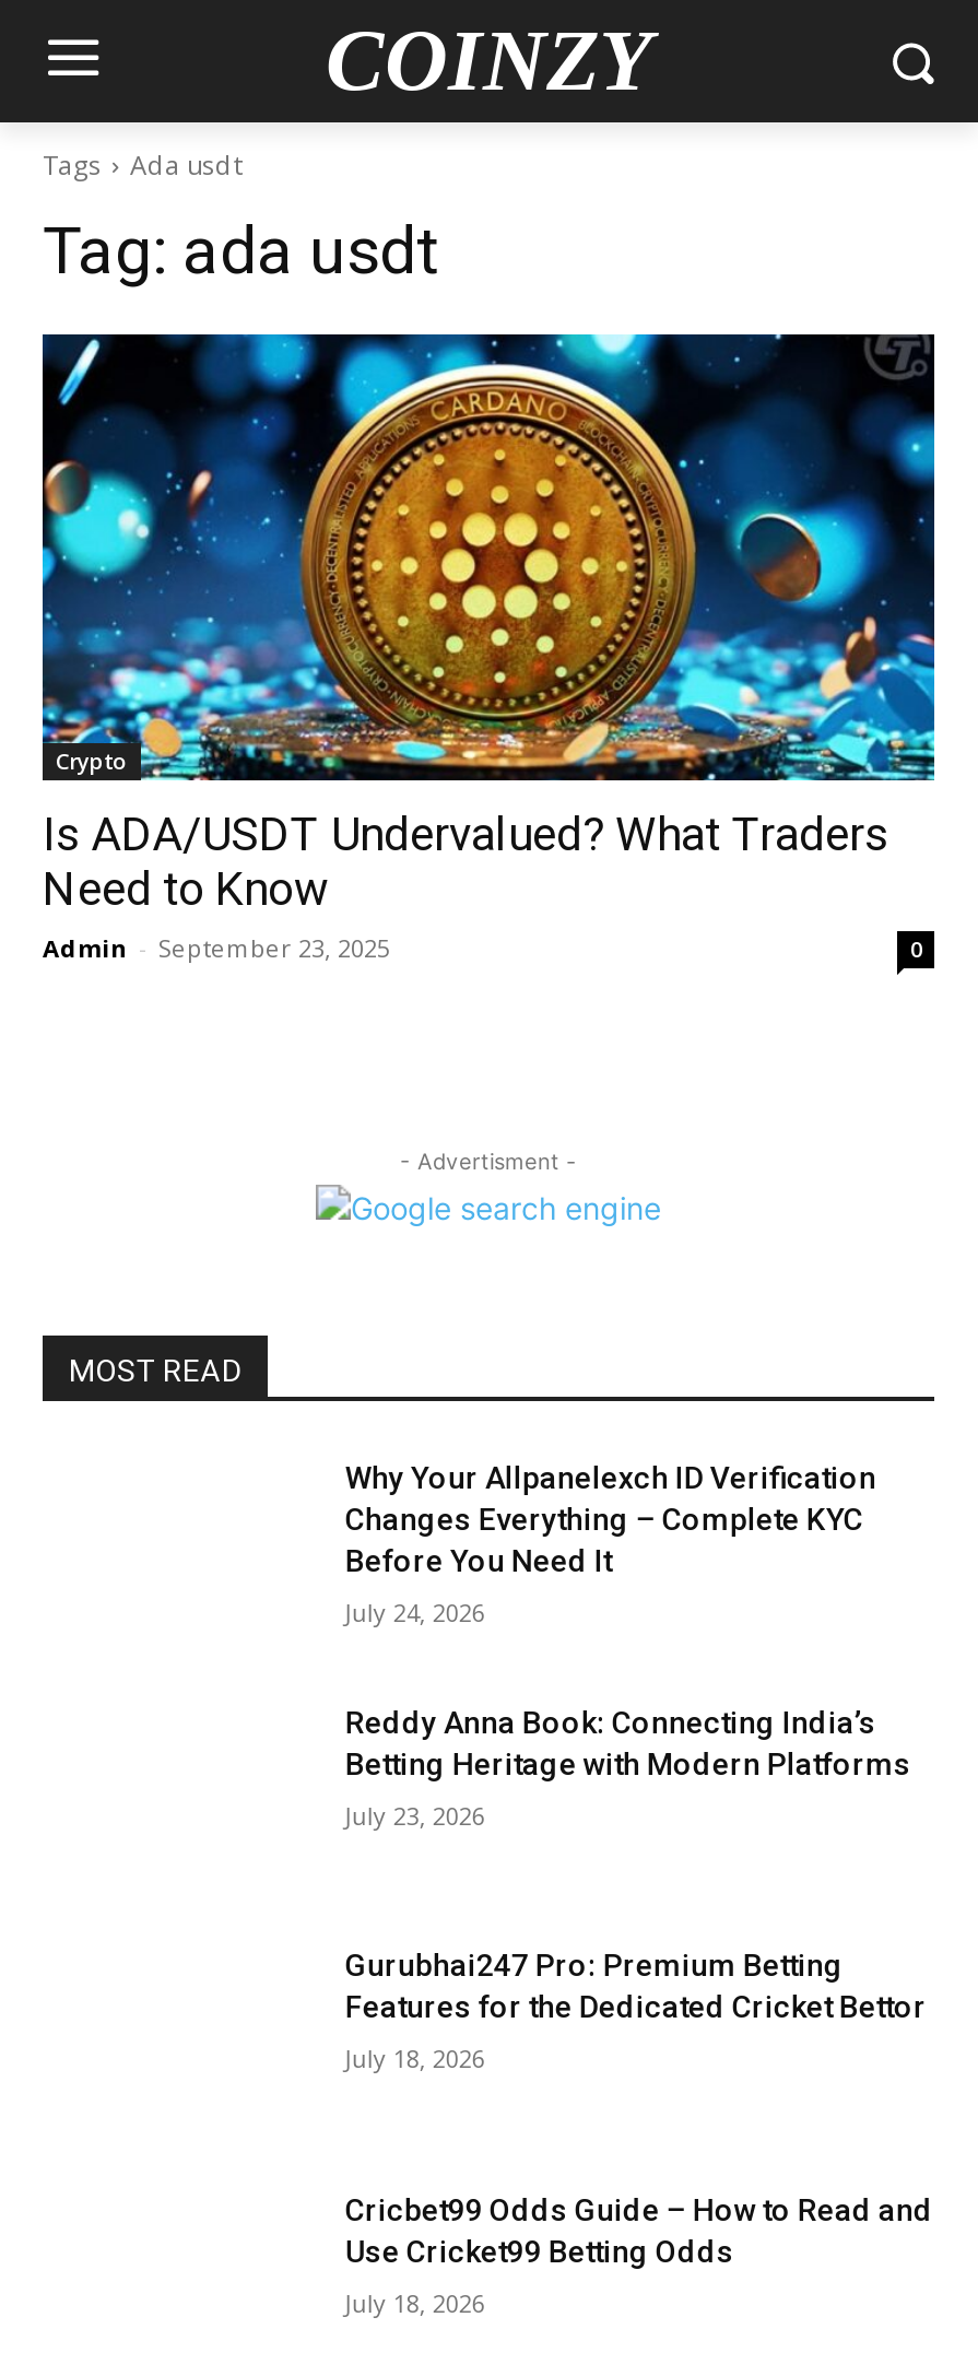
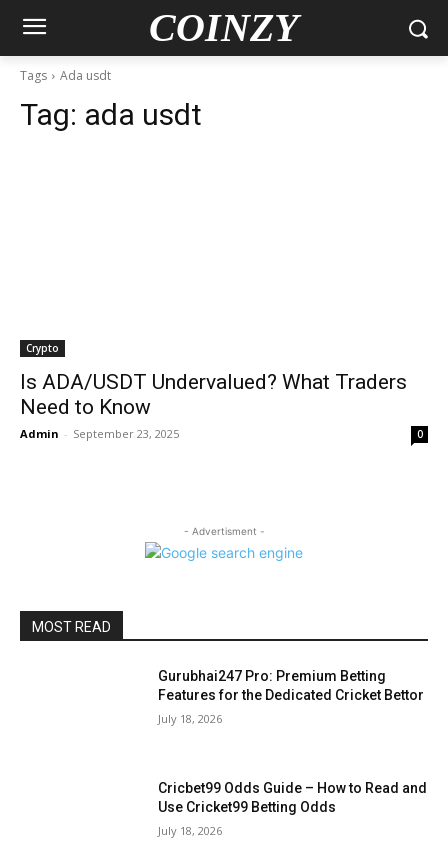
[40,332,936,783] [image] -> none
[345,1460,911,1831] Why Your Allpanelexch ID Verification | Changes Everything – Complete KYC | Before You Need It | July 24, 2026 | Reddy Anna Book: Connecting India’s | Betting Heritage with Modern Platforms | July 23, 2026 -> none

